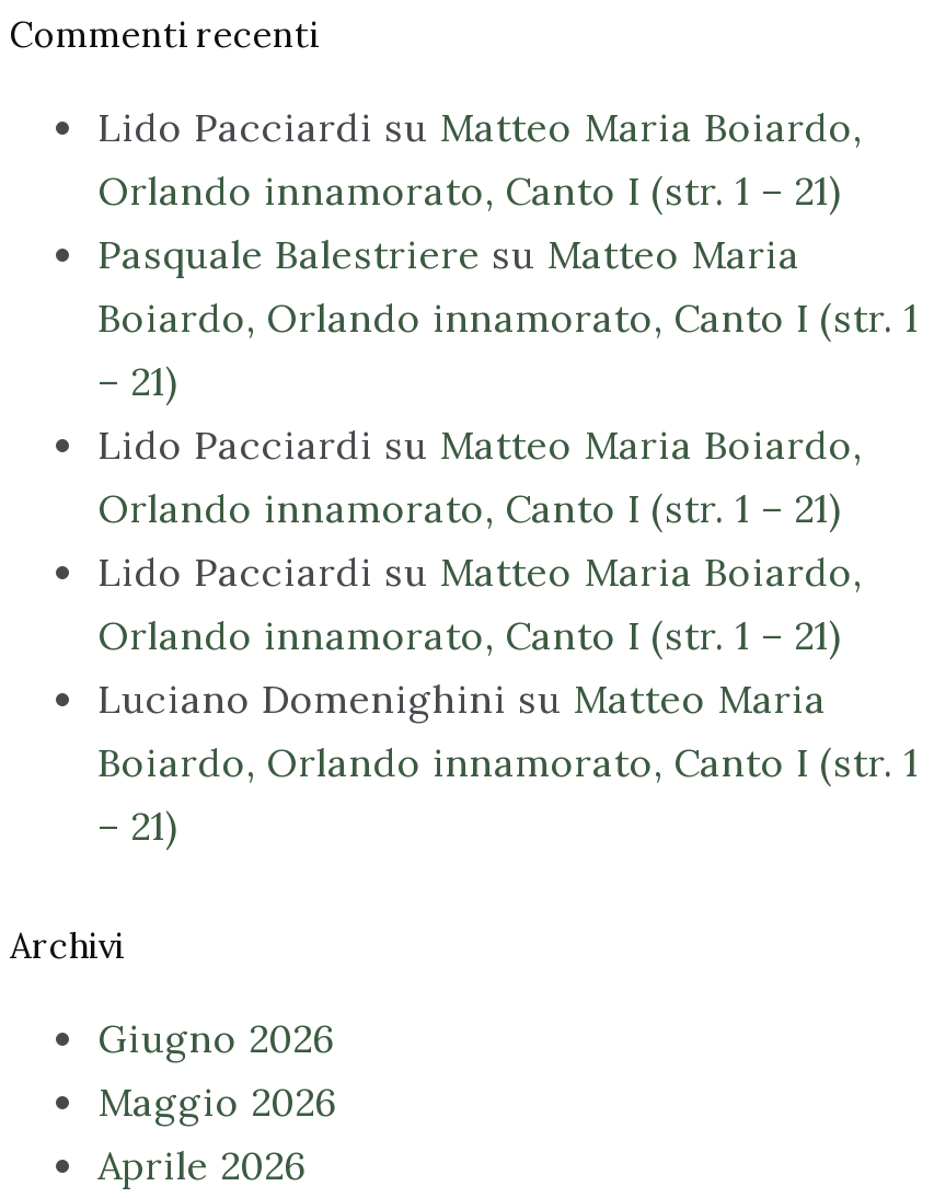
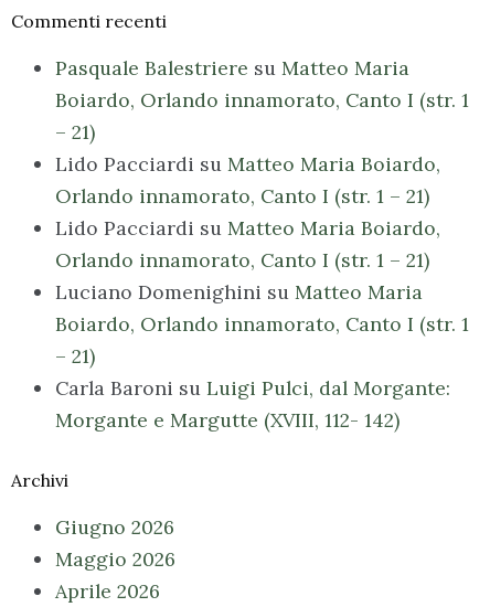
[97,102,862,216] Lido Pacciardi su Matteo Maria Boiardo, | Orlando innamorato, Canto I (str. 1 – 21) -> none
moved [97,229,919,851] -> [55,55,469,368]: Pasquale Balestriere su Matteo Maria | Boiardo, Orlando innamorato, Canto I (str. 1 | – 21) | ... | Boiardo, Orlando innamorato, Canto I (str. 1 | – 21)
none -> [55,375,450,432] Carla Baroni su Luigi Pulci, dal Morgante: | Morgante e Margutte (XVIII, 112- 142)

